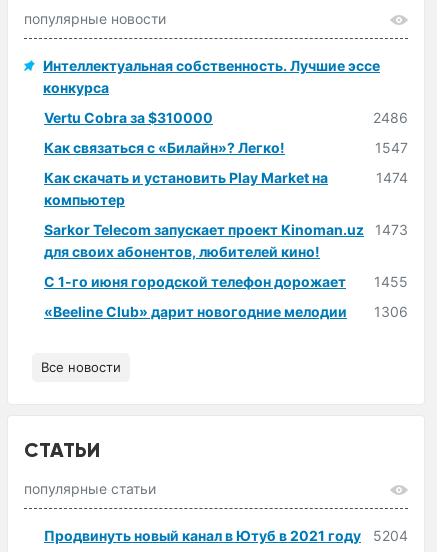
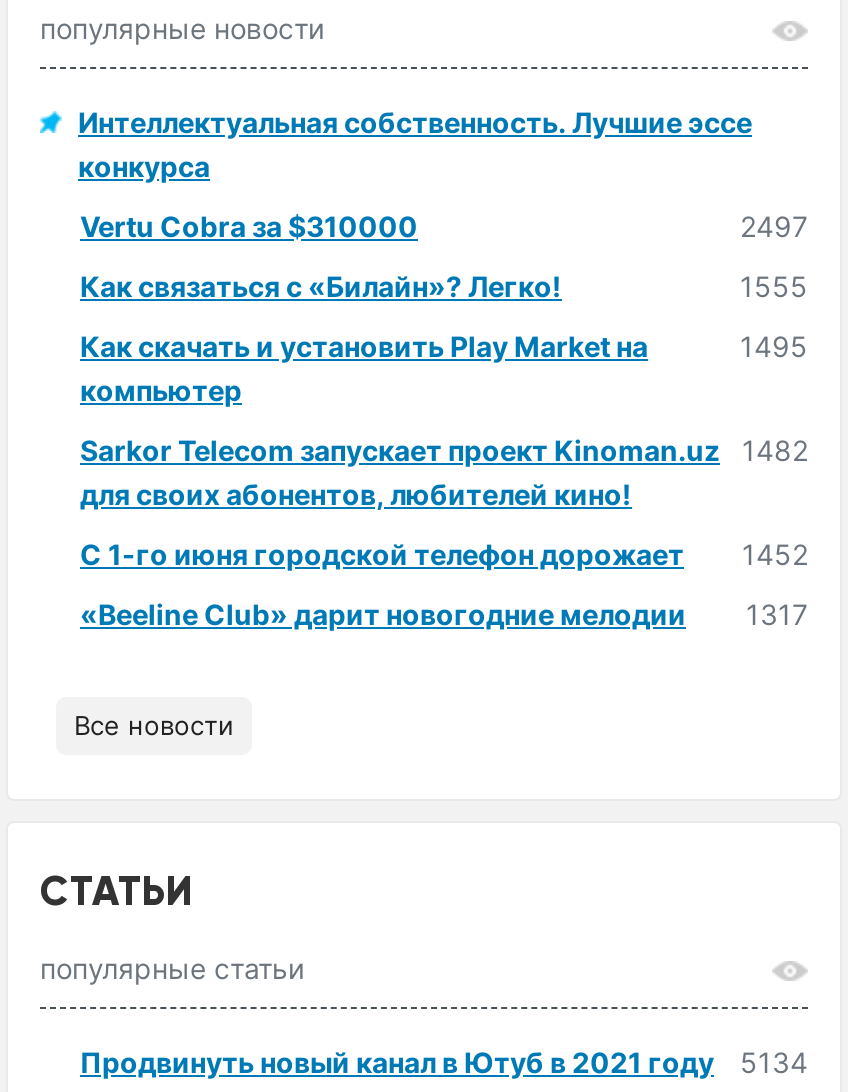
[373,109,408,126] 2486 -> [740,209,808,243] 2497
[375,139,408,156] 1547 -> [740,269,808,303] 1555
[376,169,408,186] 1474 -> [740,329,808,363] 1495
[44,221,408,238] Sarkor Telecom запускает проект Kinoman.uz 1473 -> [80,433,808,467] Sarkor Telecom запускает проект Kinoman.uz 1482
[44,273,408,290] С 1-го июня городской телефон дорожает 1455 -> [80,537,808,571] С 1-го июня городской телефон дорожает 1452
[44,303,408,320] «Beeline Club» дарит новогодние мелодии 1306 -> [80,597,808,631] «Beeline Club» дарит новогодние мелодии 1317
[44,527,408,544] Продвинуть новый канал в Ютуб в 2021 году 5204 -> [80,1045,808,1079] Продвинуть новый канал в Ютуб в 2021 году 5134

